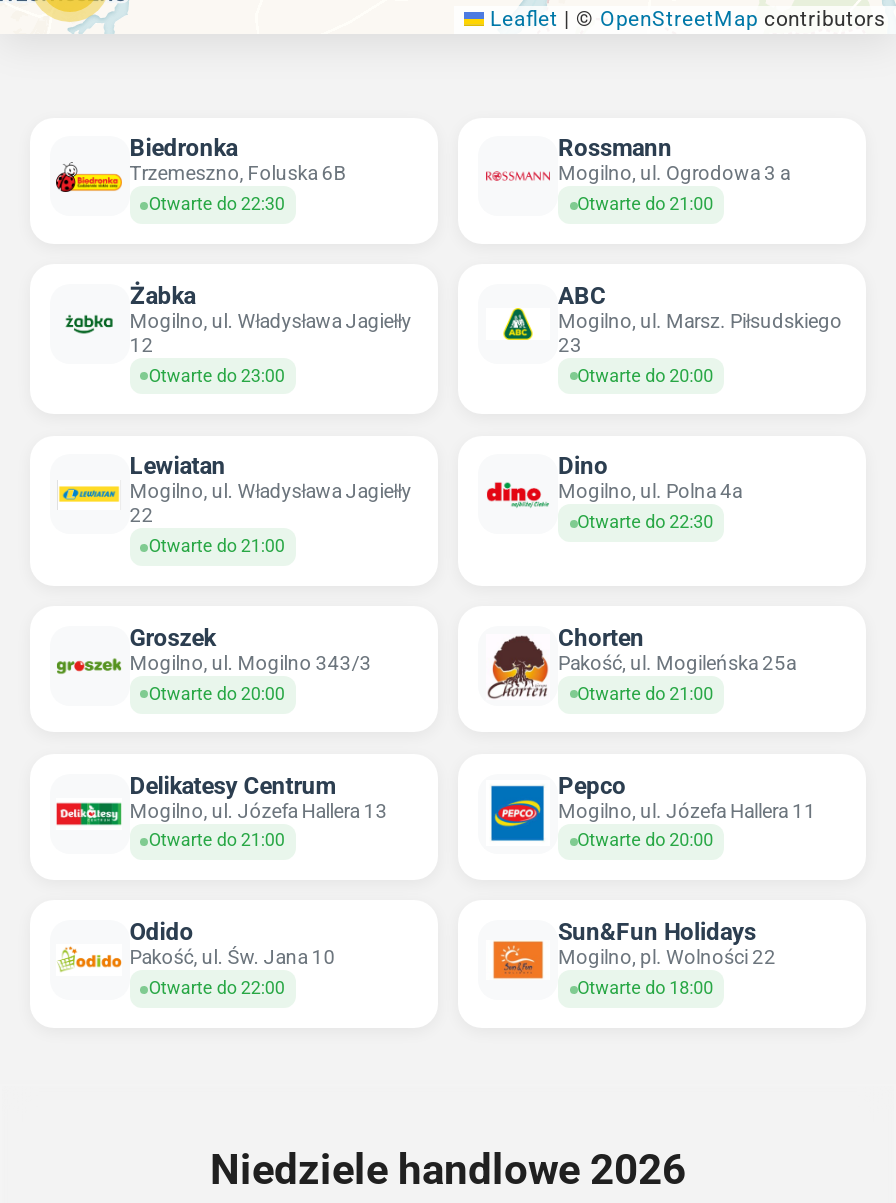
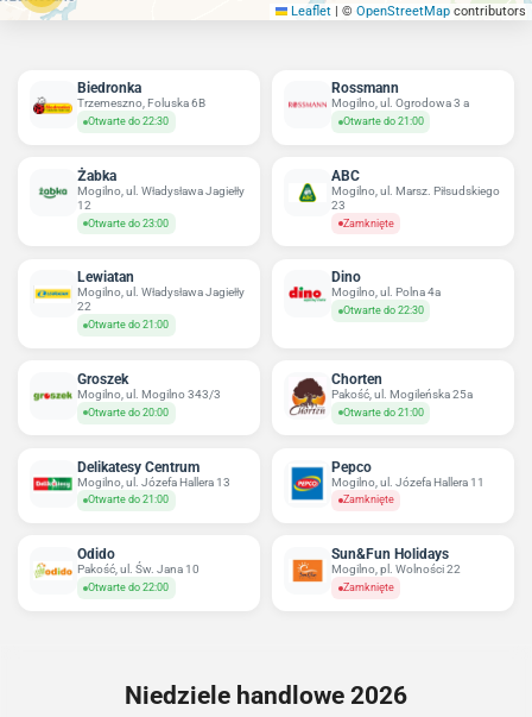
[577,365,713,385] Otwarte do 20:00 -> [343,217,394,229] Zamknięte
[577,831,713,851] Otwarte do 20:00 -> [343,494,394,506] Zamknięte
[577,978,713,998] Otwarte do 18:00 -> [343,581,394,593] Zamknięte

